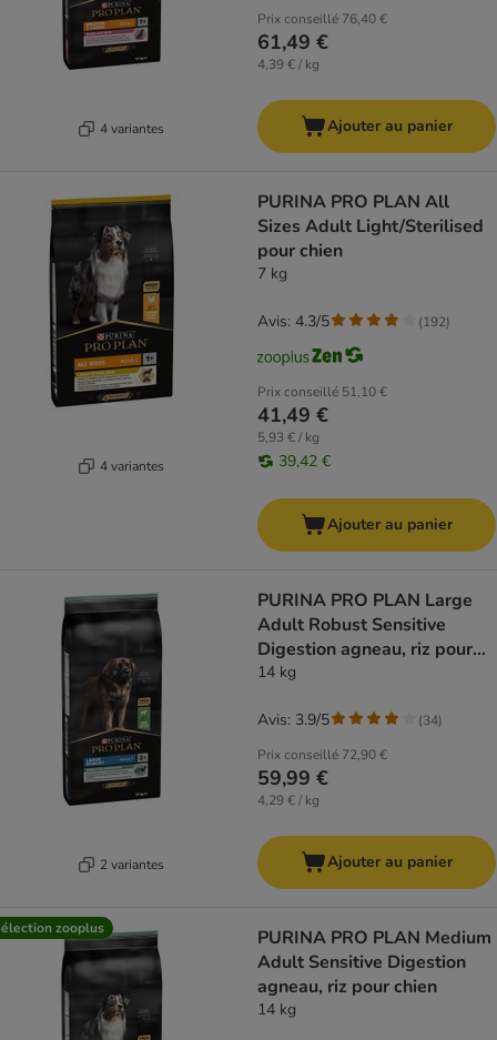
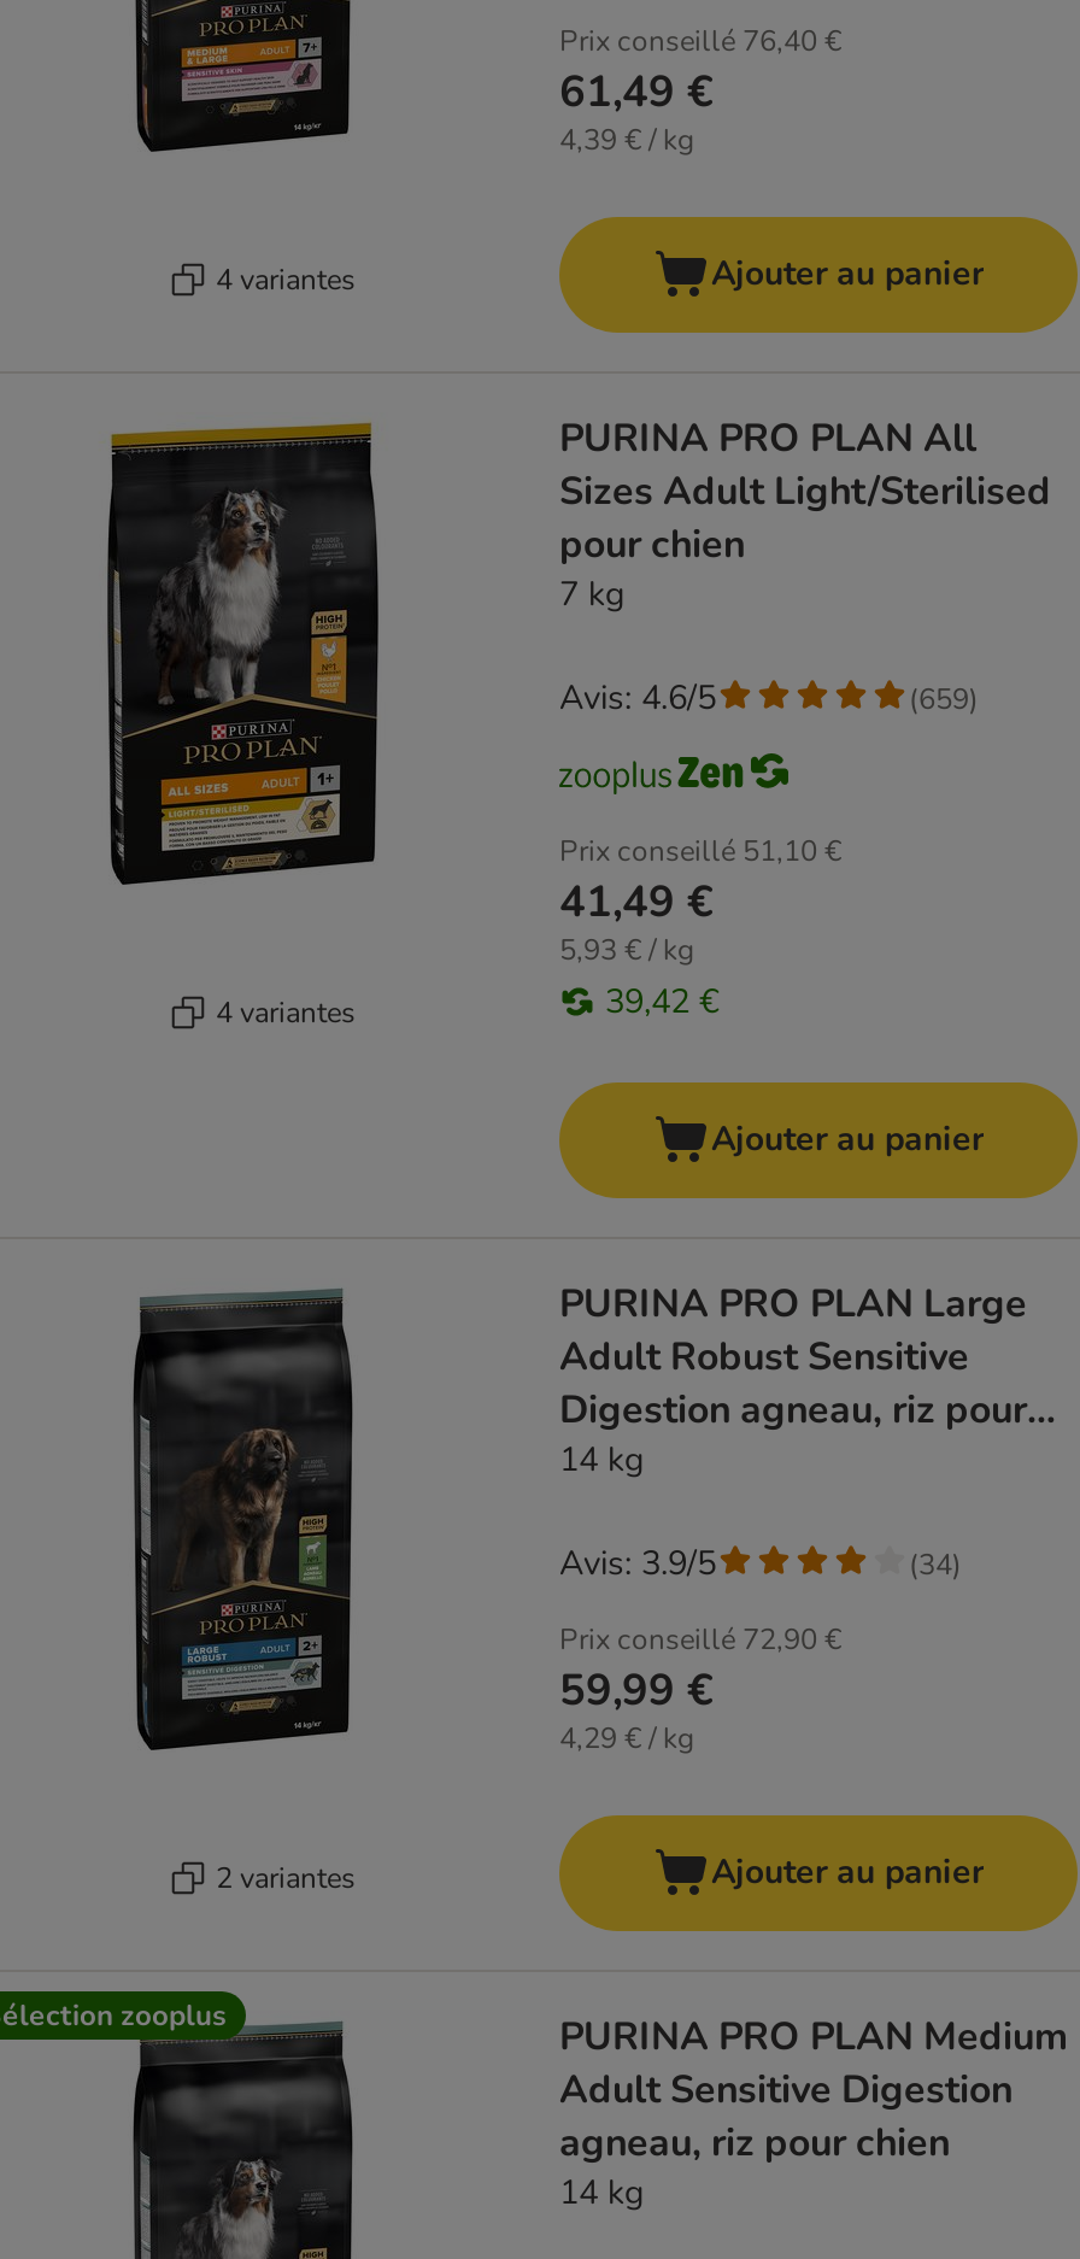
[257,311,329,332] Avis: 4.3/5 -> [559,675,716,721] Avis: 4.6/5
[418,313,450,330] (192) -> [909,679,979,717] (659)

